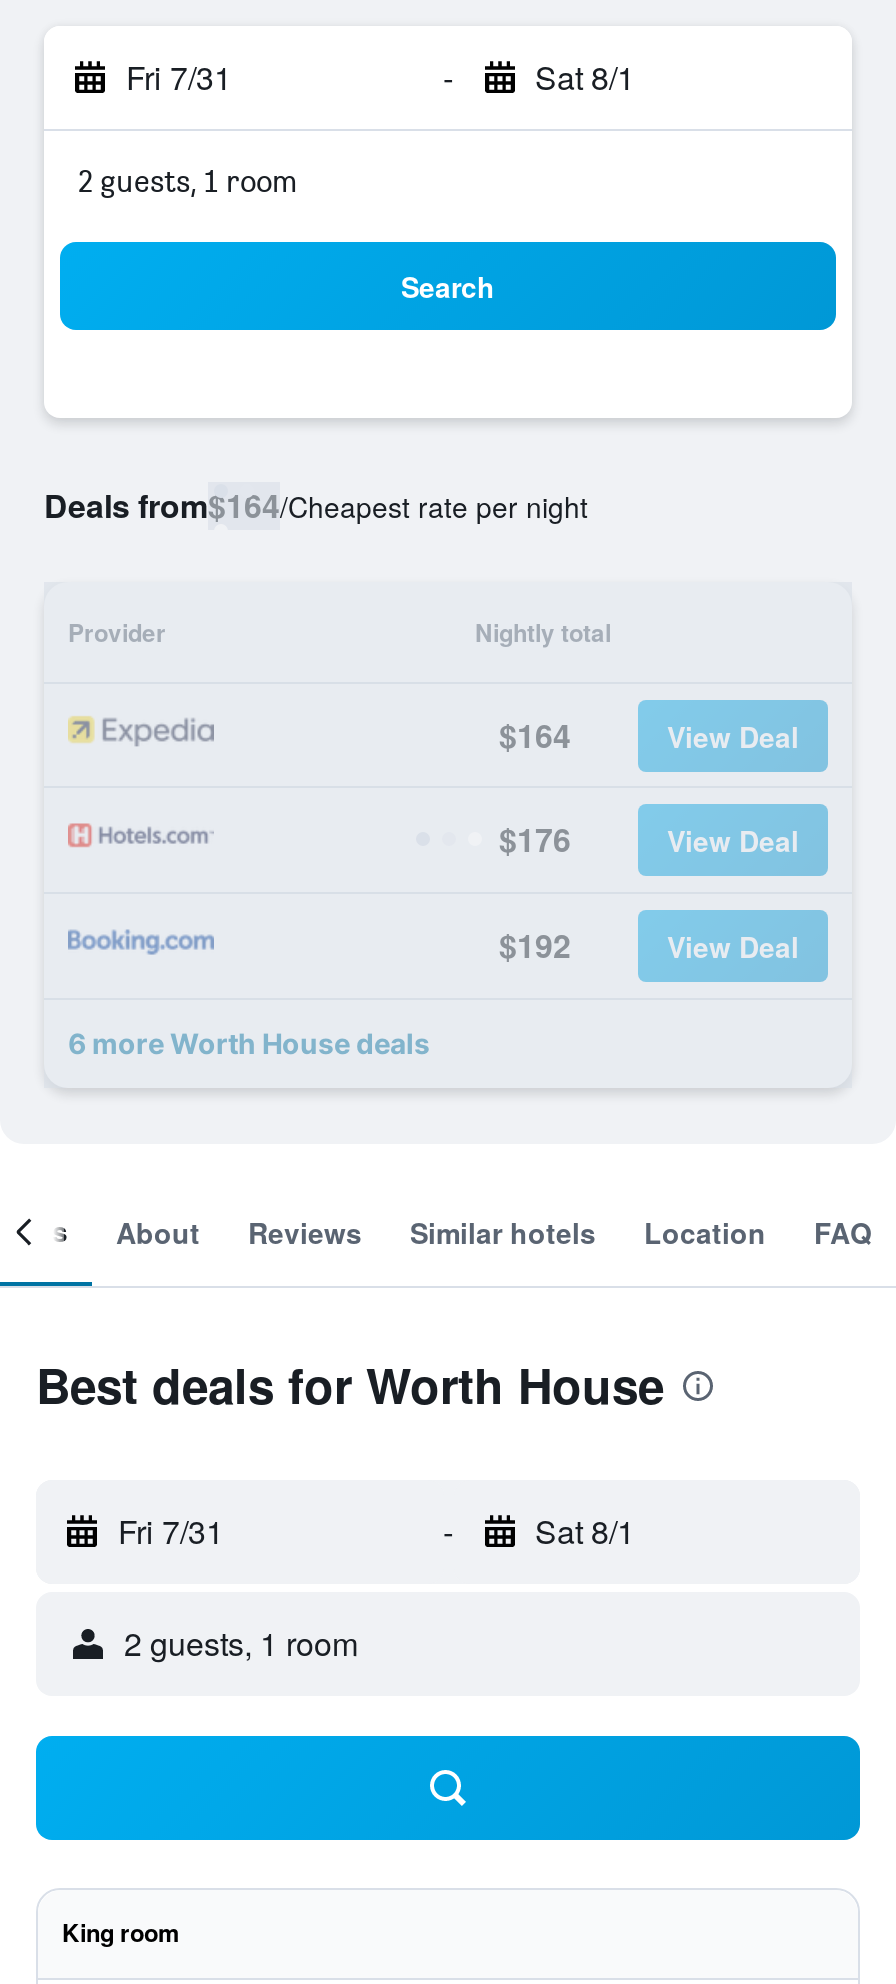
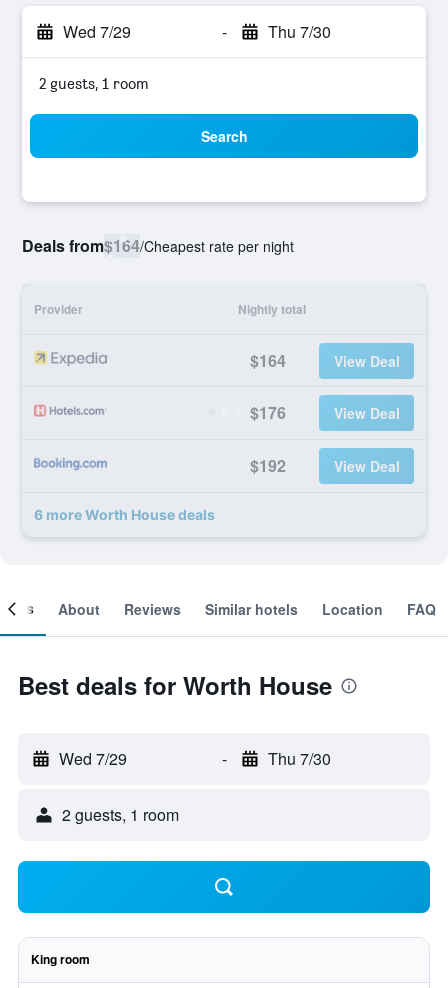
[126,54,232,100] Fri 7/31 -> [63,20,131,43] Wed 7/29
[535,54,635,100] Sat 8/1 -> [267,20,330,43] Thu 7/30
[118,1508,224,1554] Fri 7/31 -> [59,747,127,770] Wed 7/29
[535,1508,635,1554] Sat 8/1 -> [267,747,330,770] Thu 7/30

